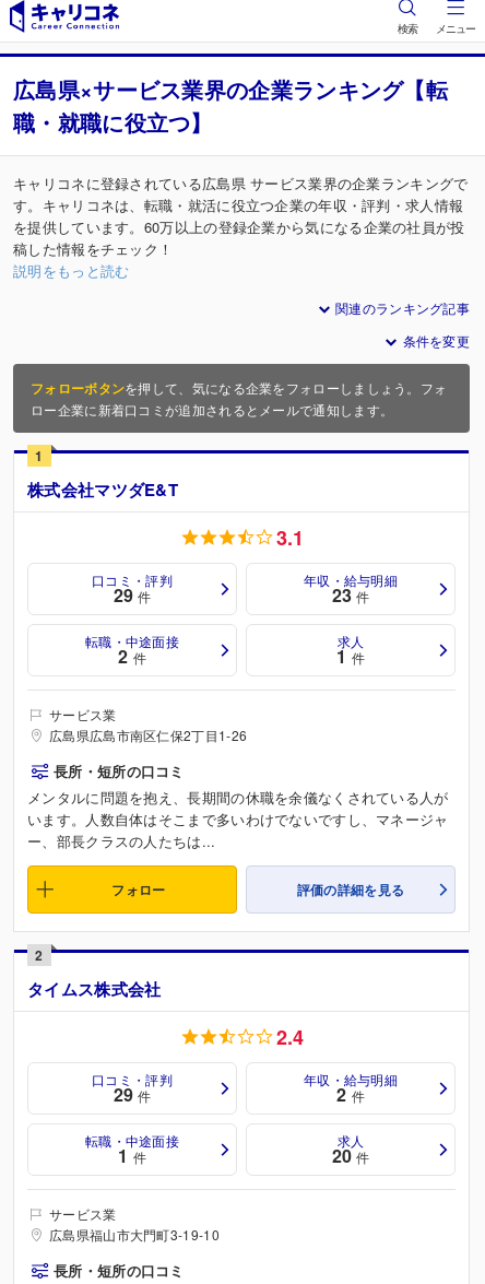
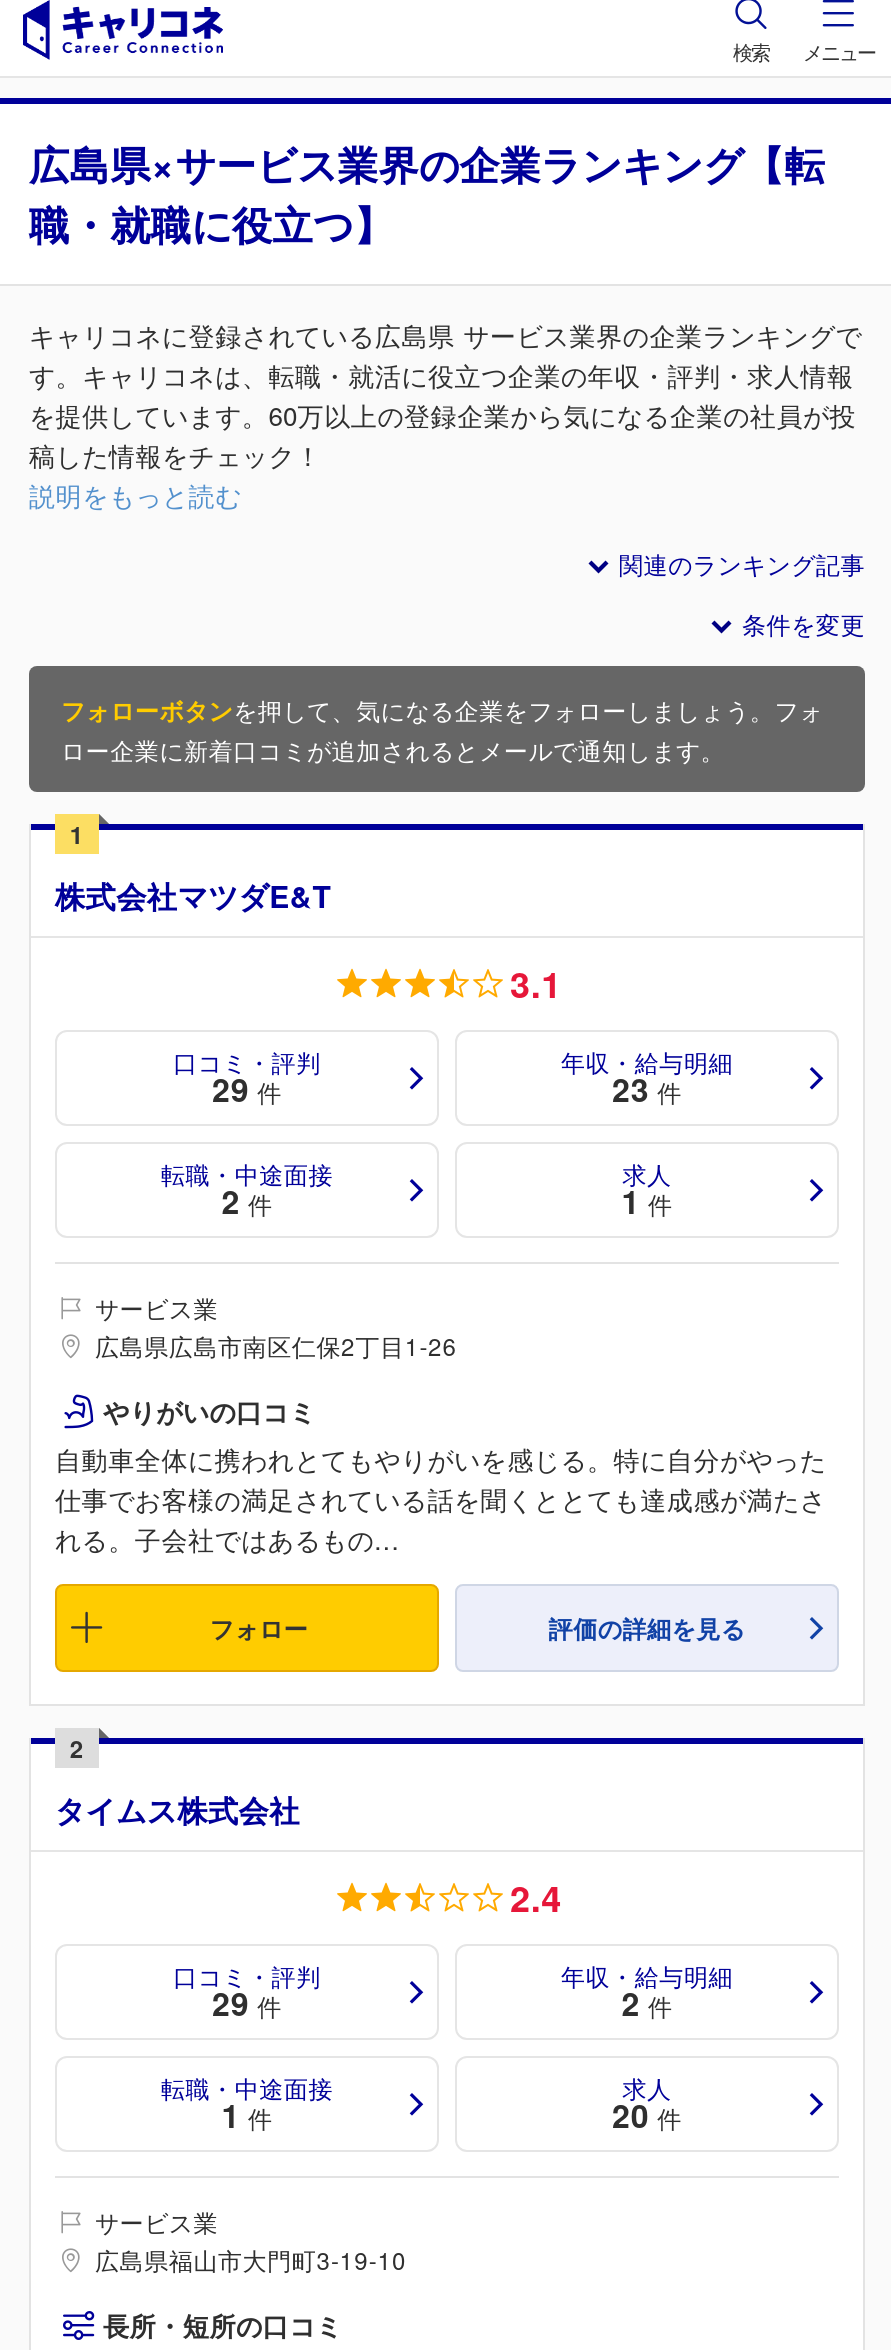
[27,761,449,851] 長所・短所の口コミ | メンタルに問題を抱え、長期間の休職を余儀なくされている人が | います。人数自体はそこまで多いわけでないですし、マネージャ | ー、部長クラスの人たちは... -> [55,1392,826,1558] やりがいの口コミ | 自動車全体に携われとてもやりがいを感じる。特に自分がやった | 仕事でお客様の満足されている話を聞くととても達成感が満たさ | れる。子会社ではあるもの...

